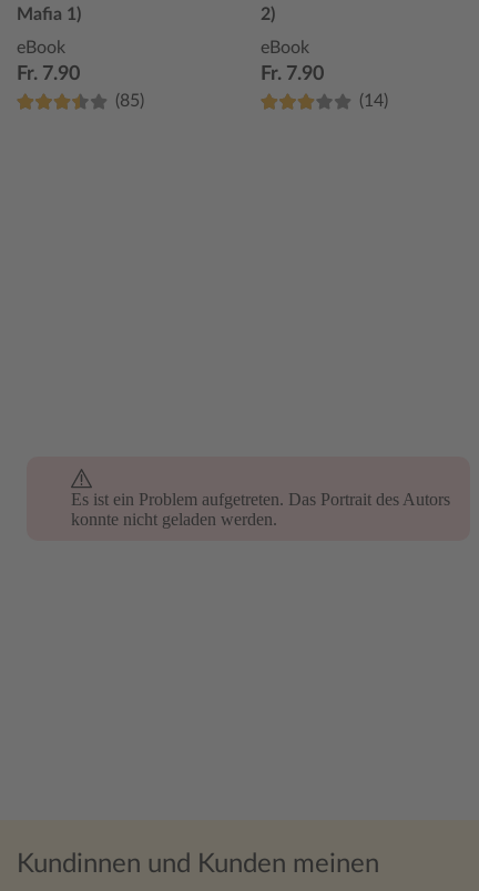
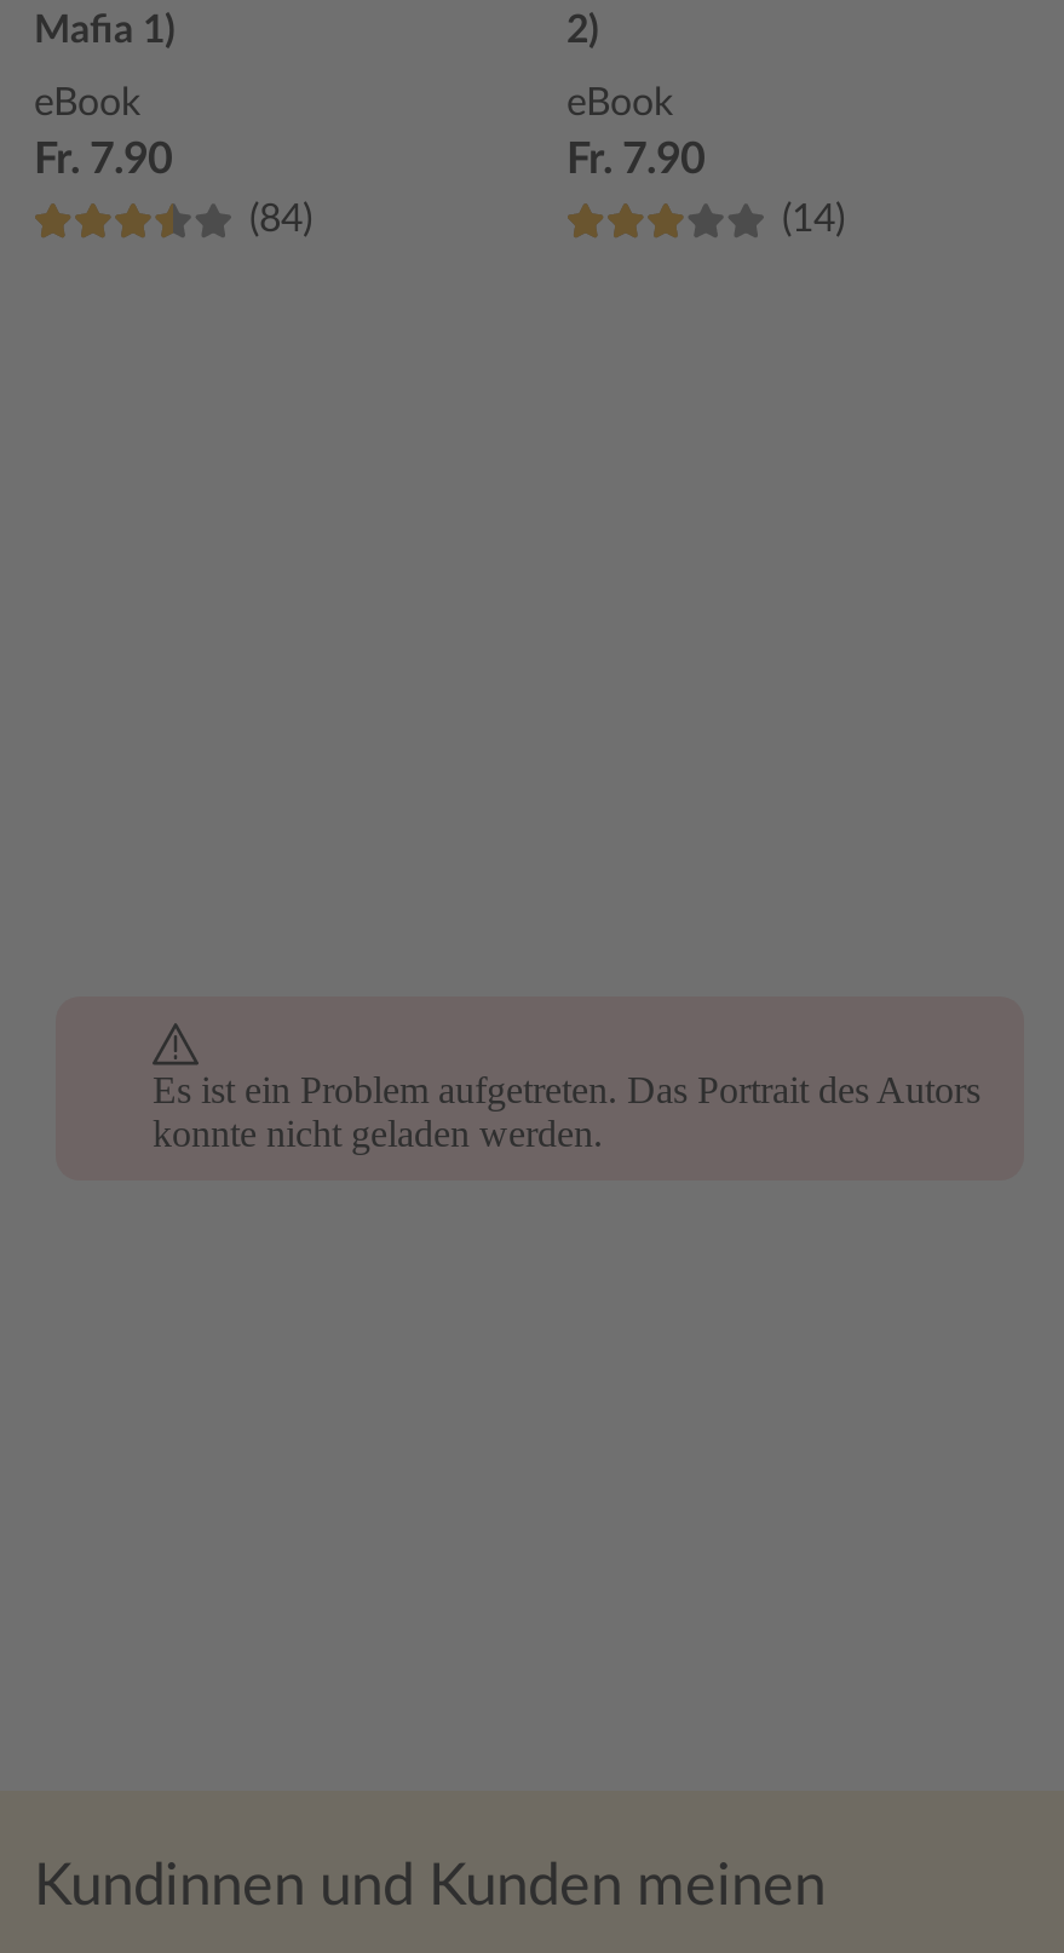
[115,92,144,110] (85) -> [249,200,312,239] (84)

